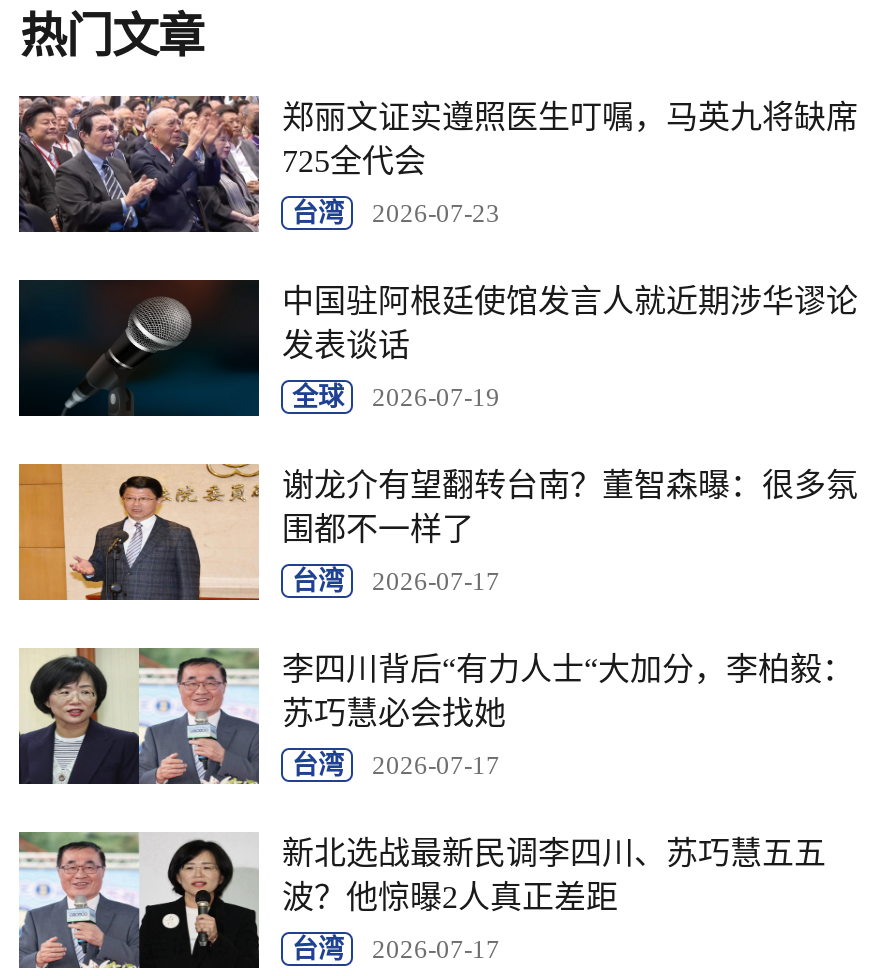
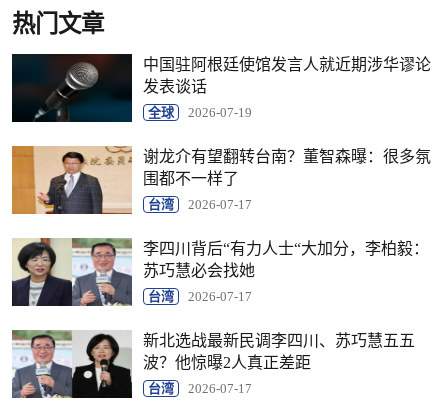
[17,94,858,234] [image] | 郑丽文证实遵照医生叮嘱，马英九将缺席 | 725全代会 | 台湾 | 2026-07-23 -> none

